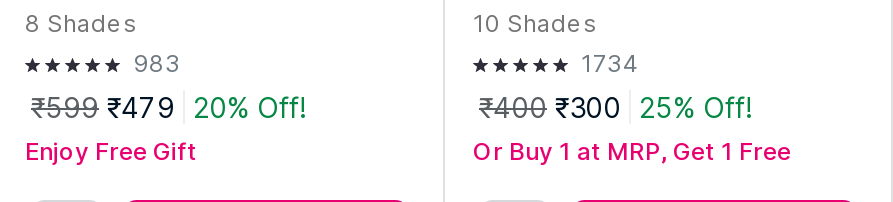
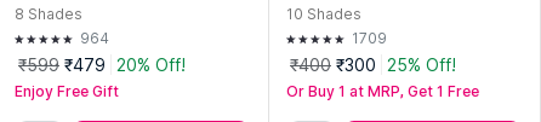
[133,47,181,77] 983 -> [80,29,109,47] 964
[581,47,639,77] 1734 -> [352,29,387,47] 1709

